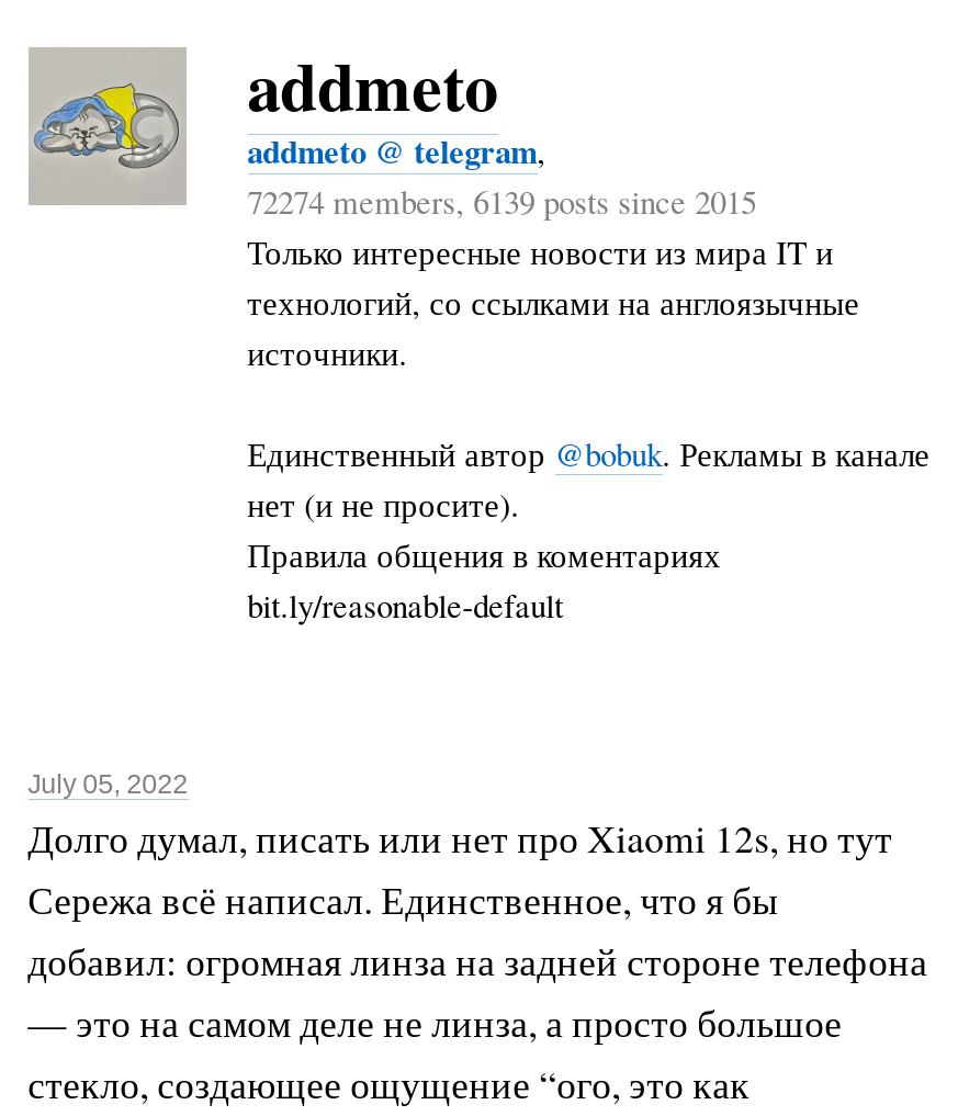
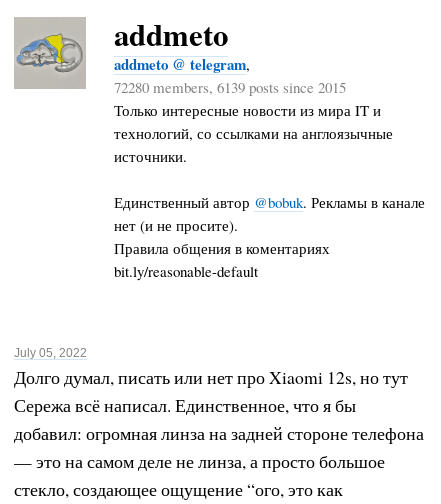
[247,178,756,222] 72274 members, 6139 posts since 2015 -> [114,76,346,96] 72280 members, 6139 posts since 2015

